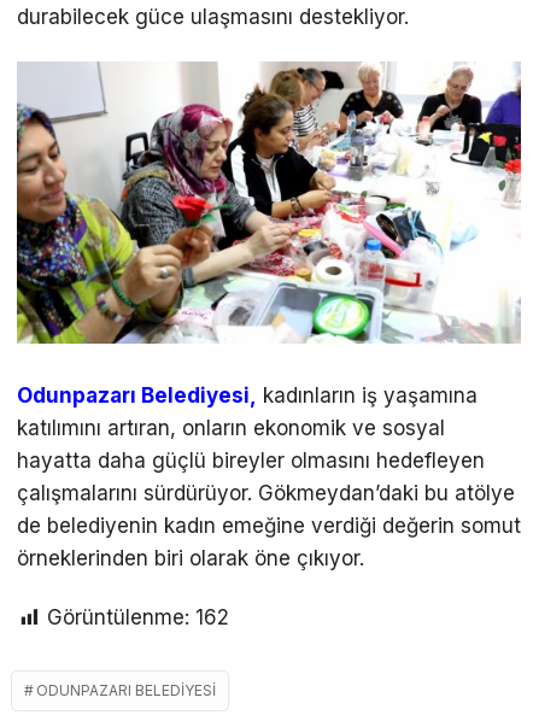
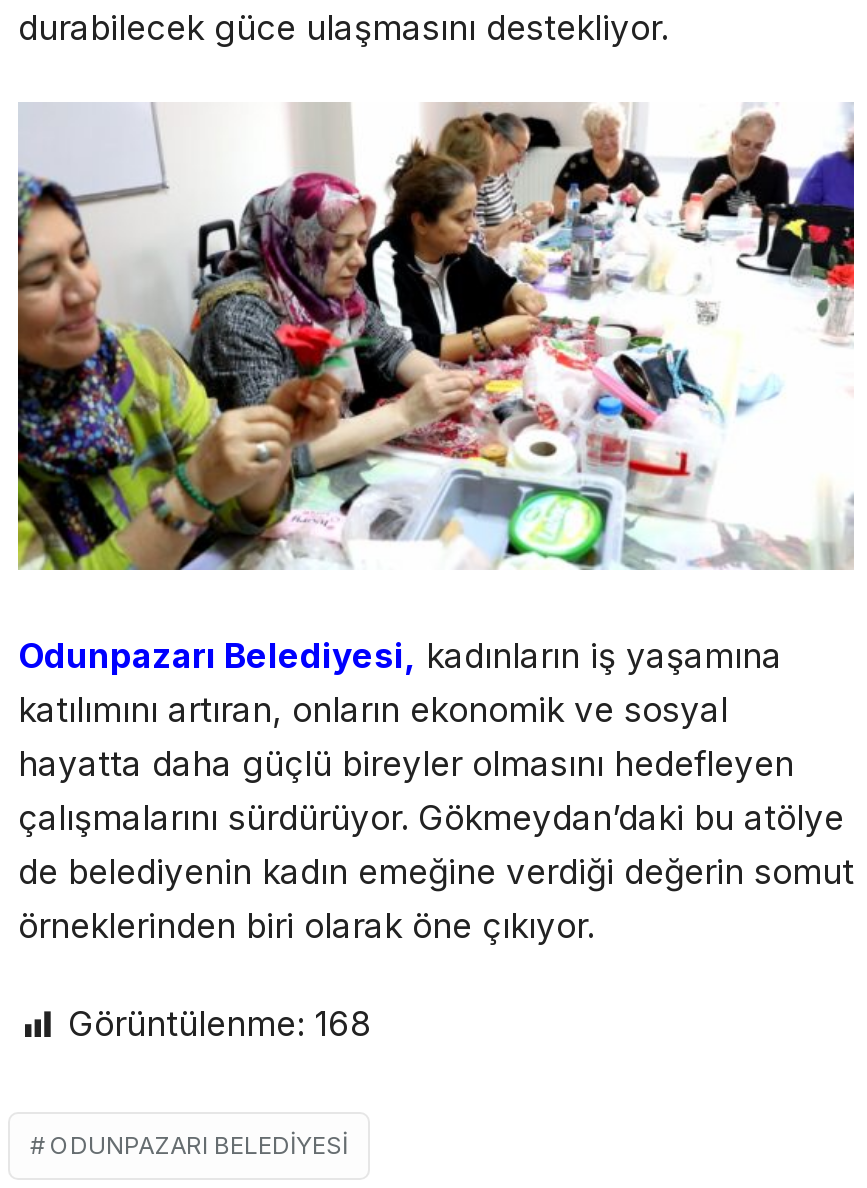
[47,606,229,630] Görüntülenme: 162 -> [68,1004,372,1044] Görüntülenme: 168

